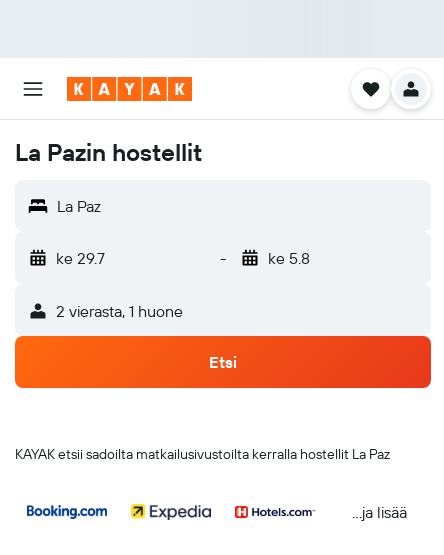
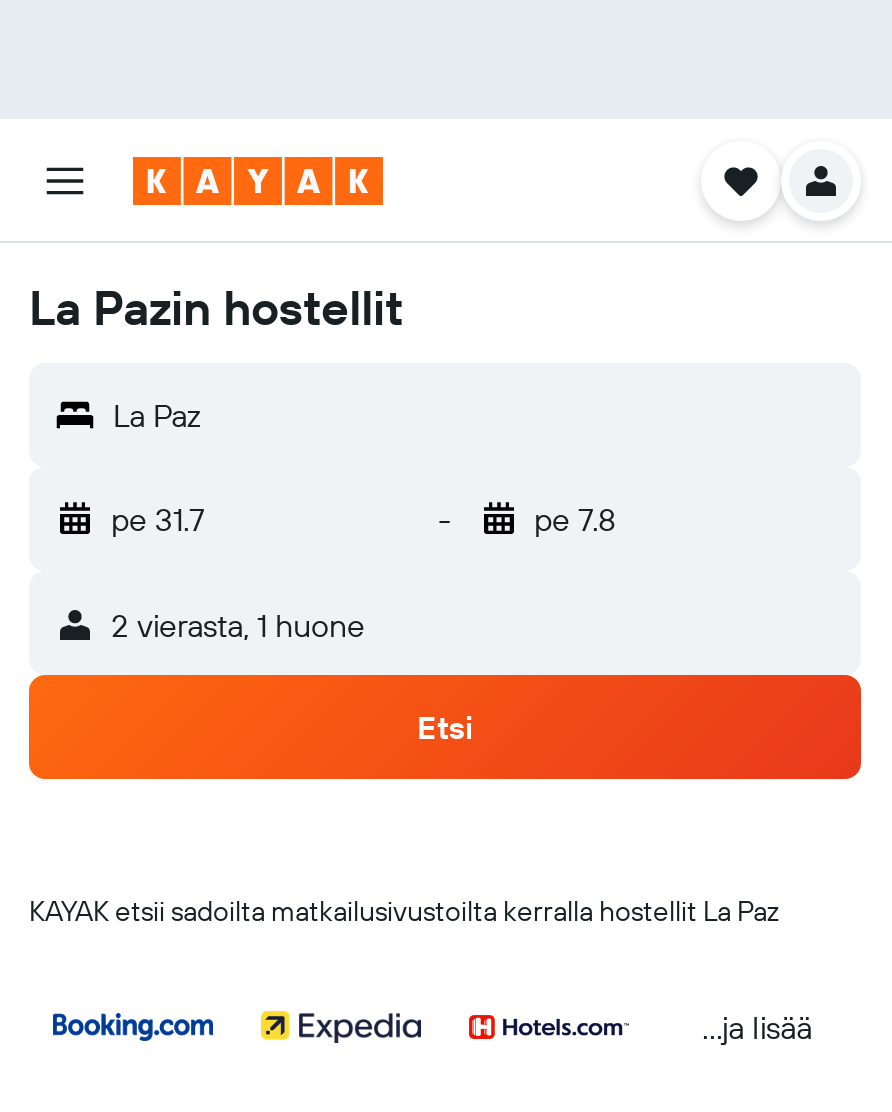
[56,248,105,268] ke 29.7 -> [111,499,205,539] pe 31.7
[267,248,309,268] ke 5.8 -> [534,499,616,539] pe 7.8

